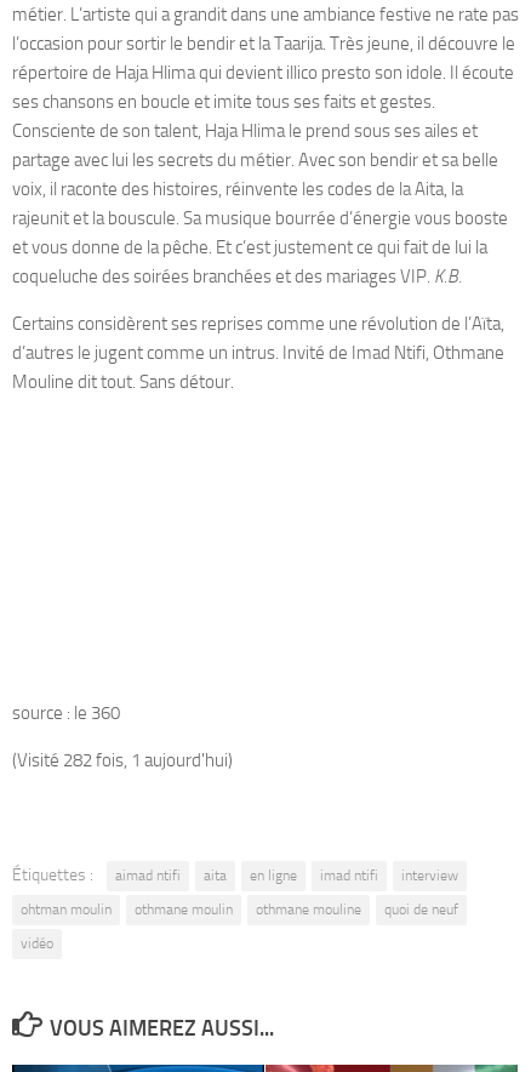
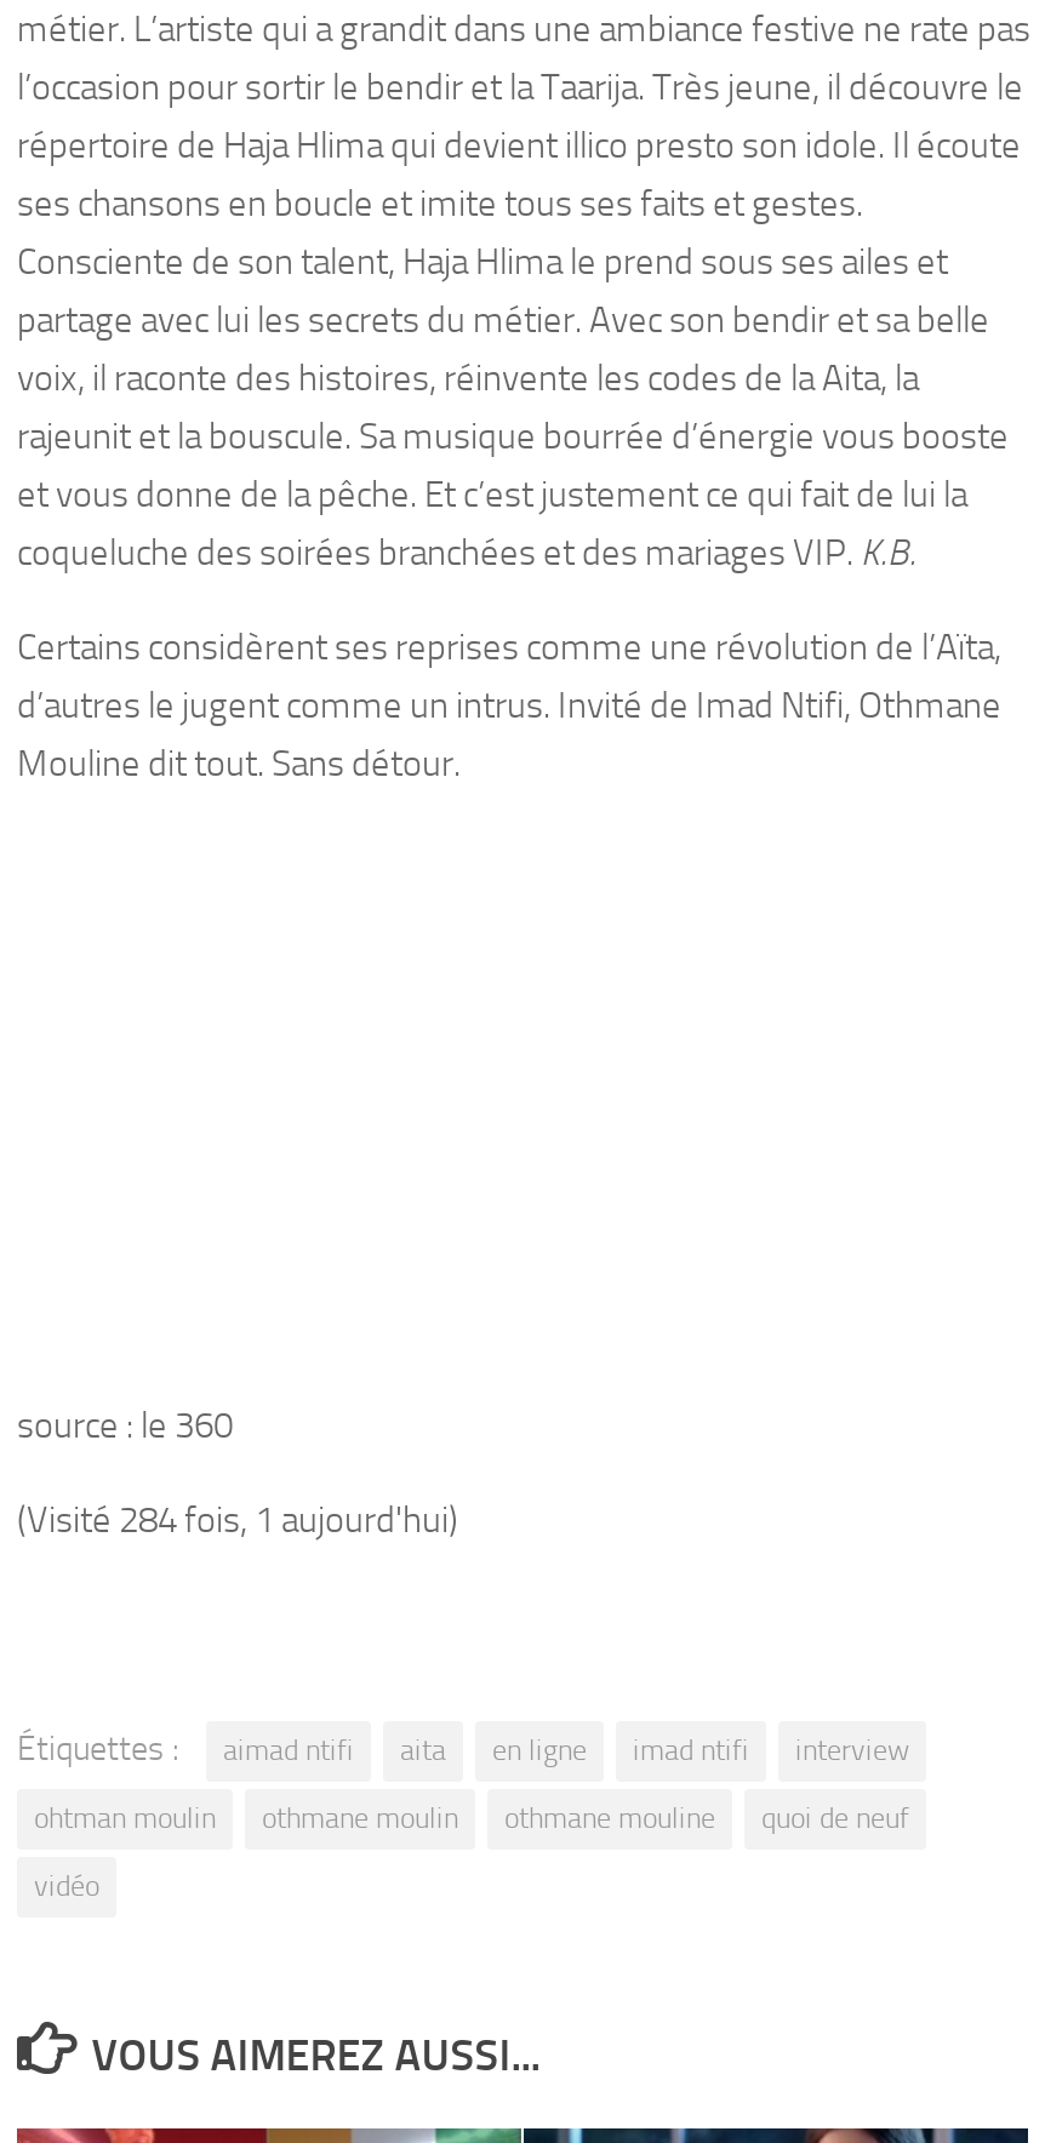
[12,750,233,771] (Visité 282 fois, 1 aujourd'hui) -> [17,1498,458,1542] (Visité 284 fois, 1 aujourd'hui)

